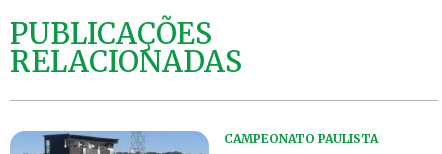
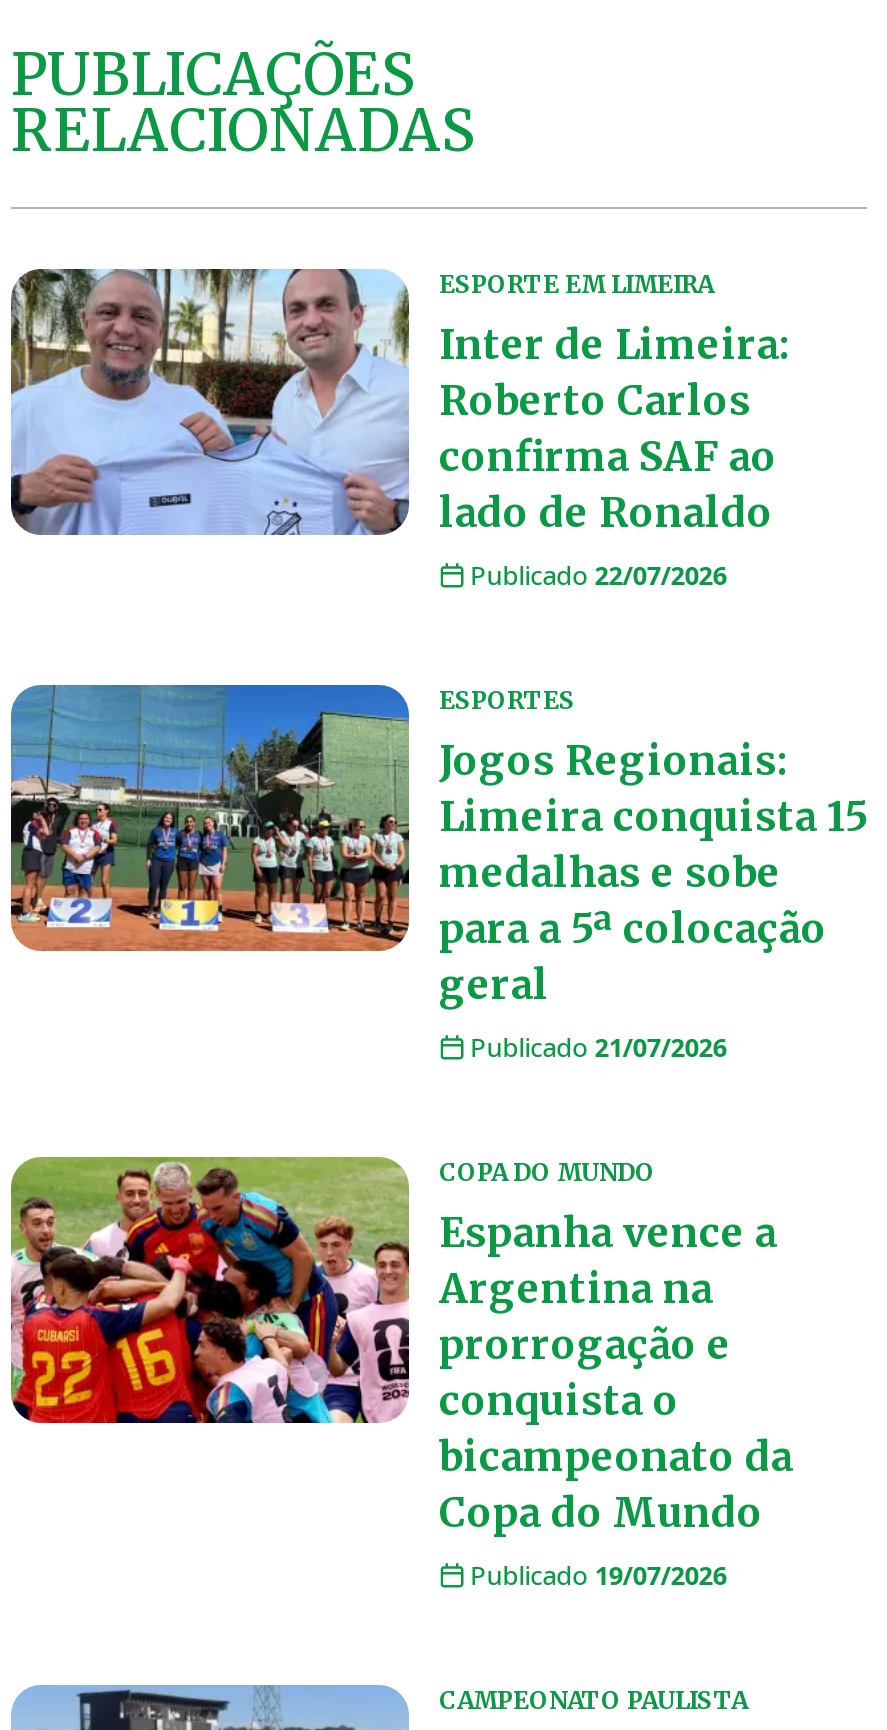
none -> [9,266,789,593] [image] | ESPORTE EM LIMEIRA | Inter de Limeira: | Roberto Carlos | confirma SAF ao | lado de Ronaldo | Publicado 22/07/2026
none -> [9,682,867,1065] [image] | ESPORTES | Jogos Regionais: | Limeira conquista 15 | medalhas e sobe | para a 5ª colocação | geral | Publicado 21/07/2026
none -> [9,1154,793,1593] [image] | COPA DO MUNDO | Espanha vence a | Argentina na | prorrogação e | conquista o | bicampeonato da | Copa do Mundo | Publicado 19/07/2026

